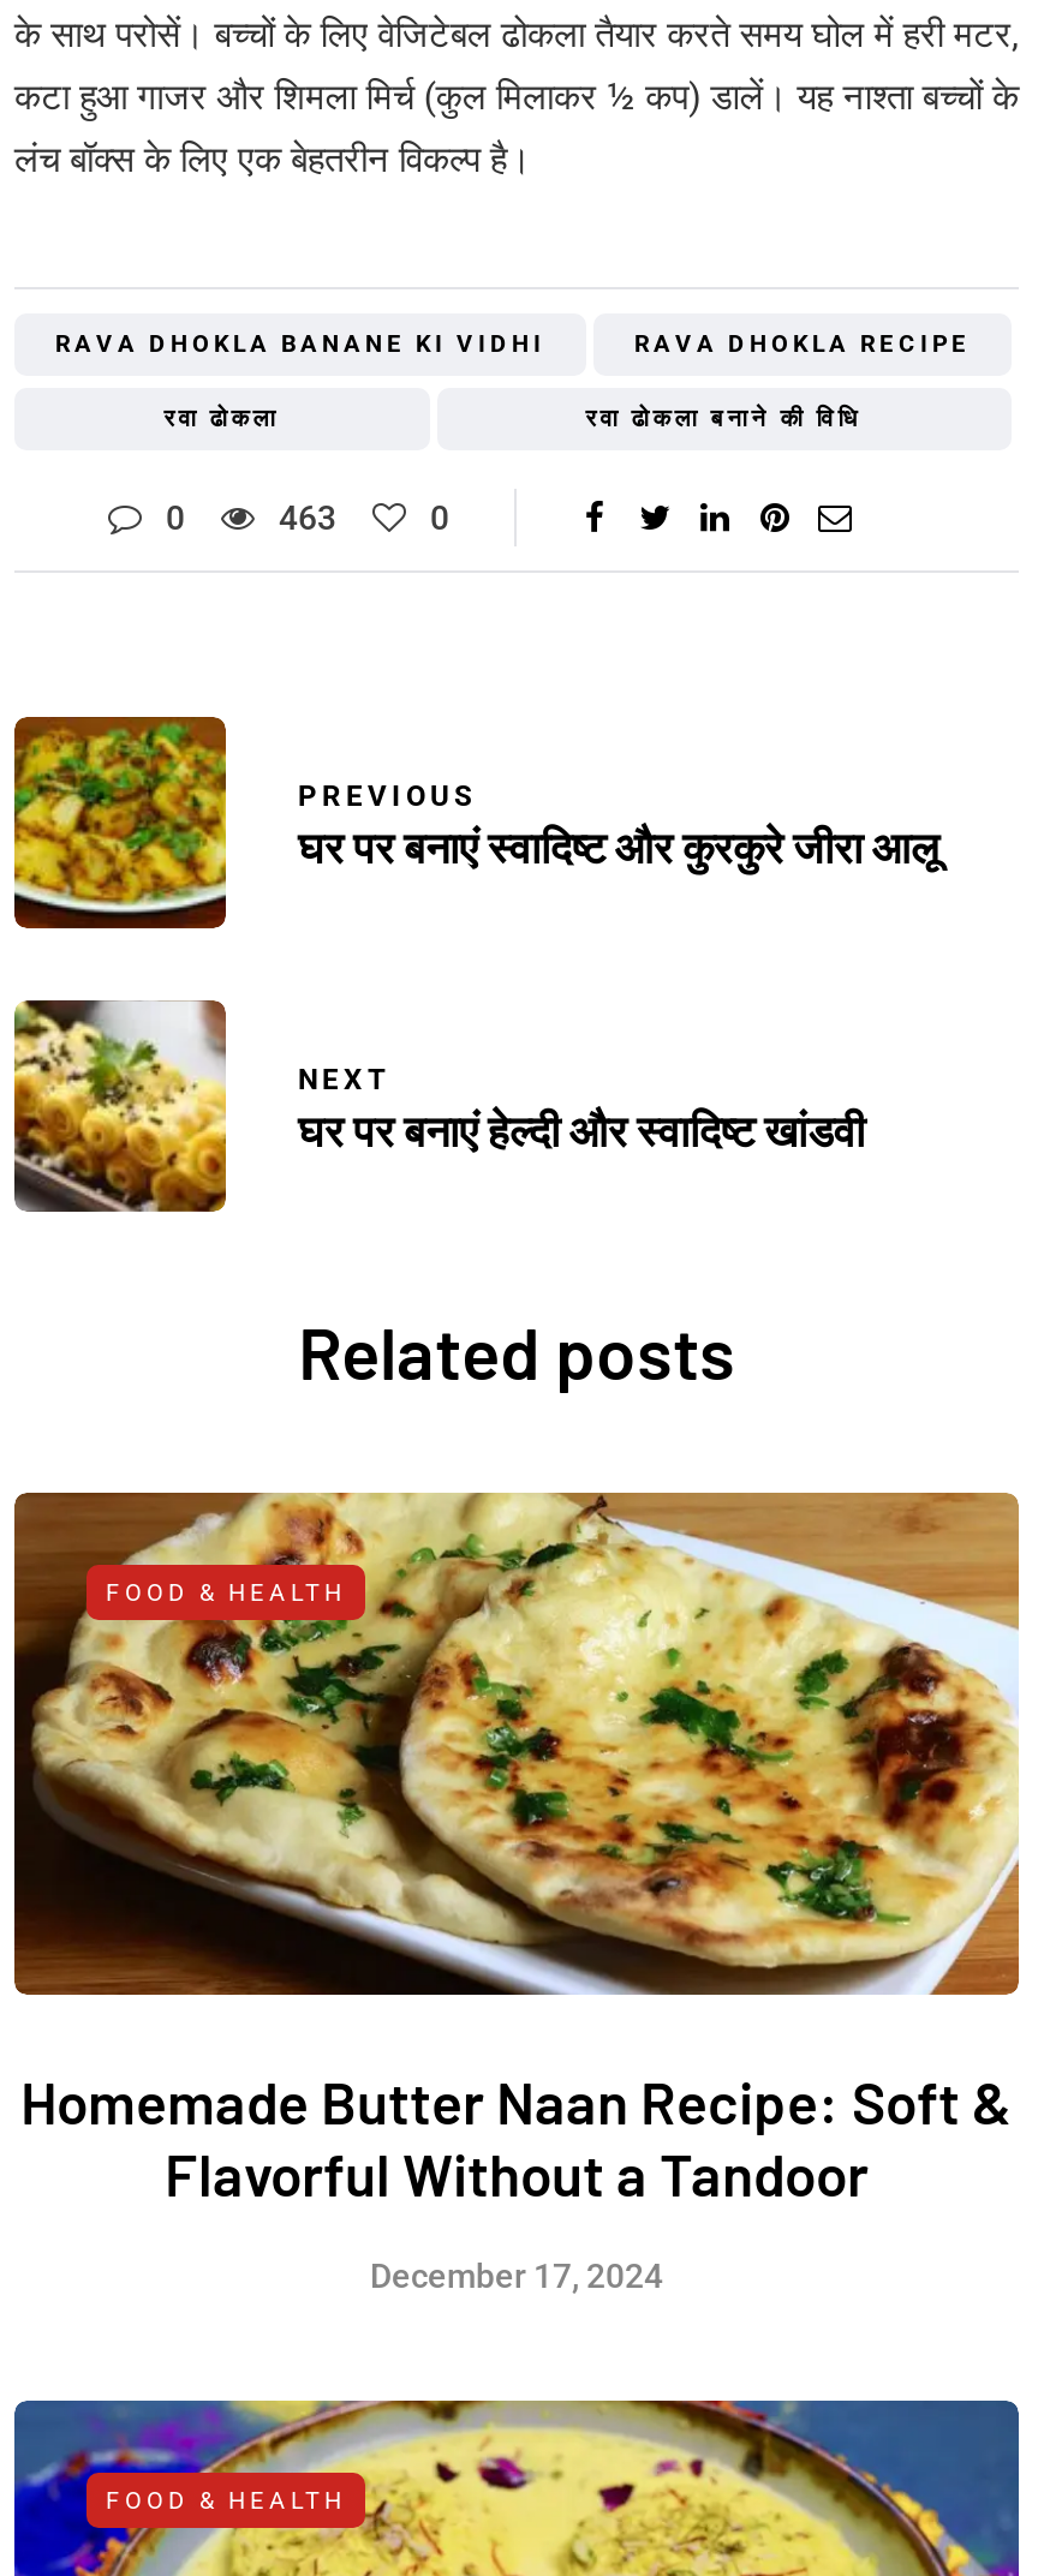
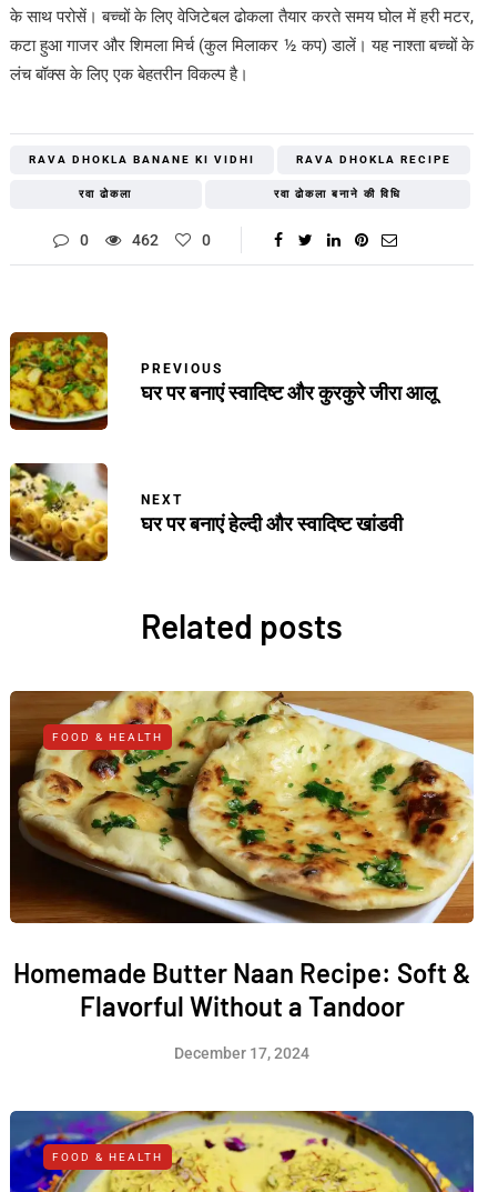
[279,499,336,537] 463 -> [132,231,159,249] 462

